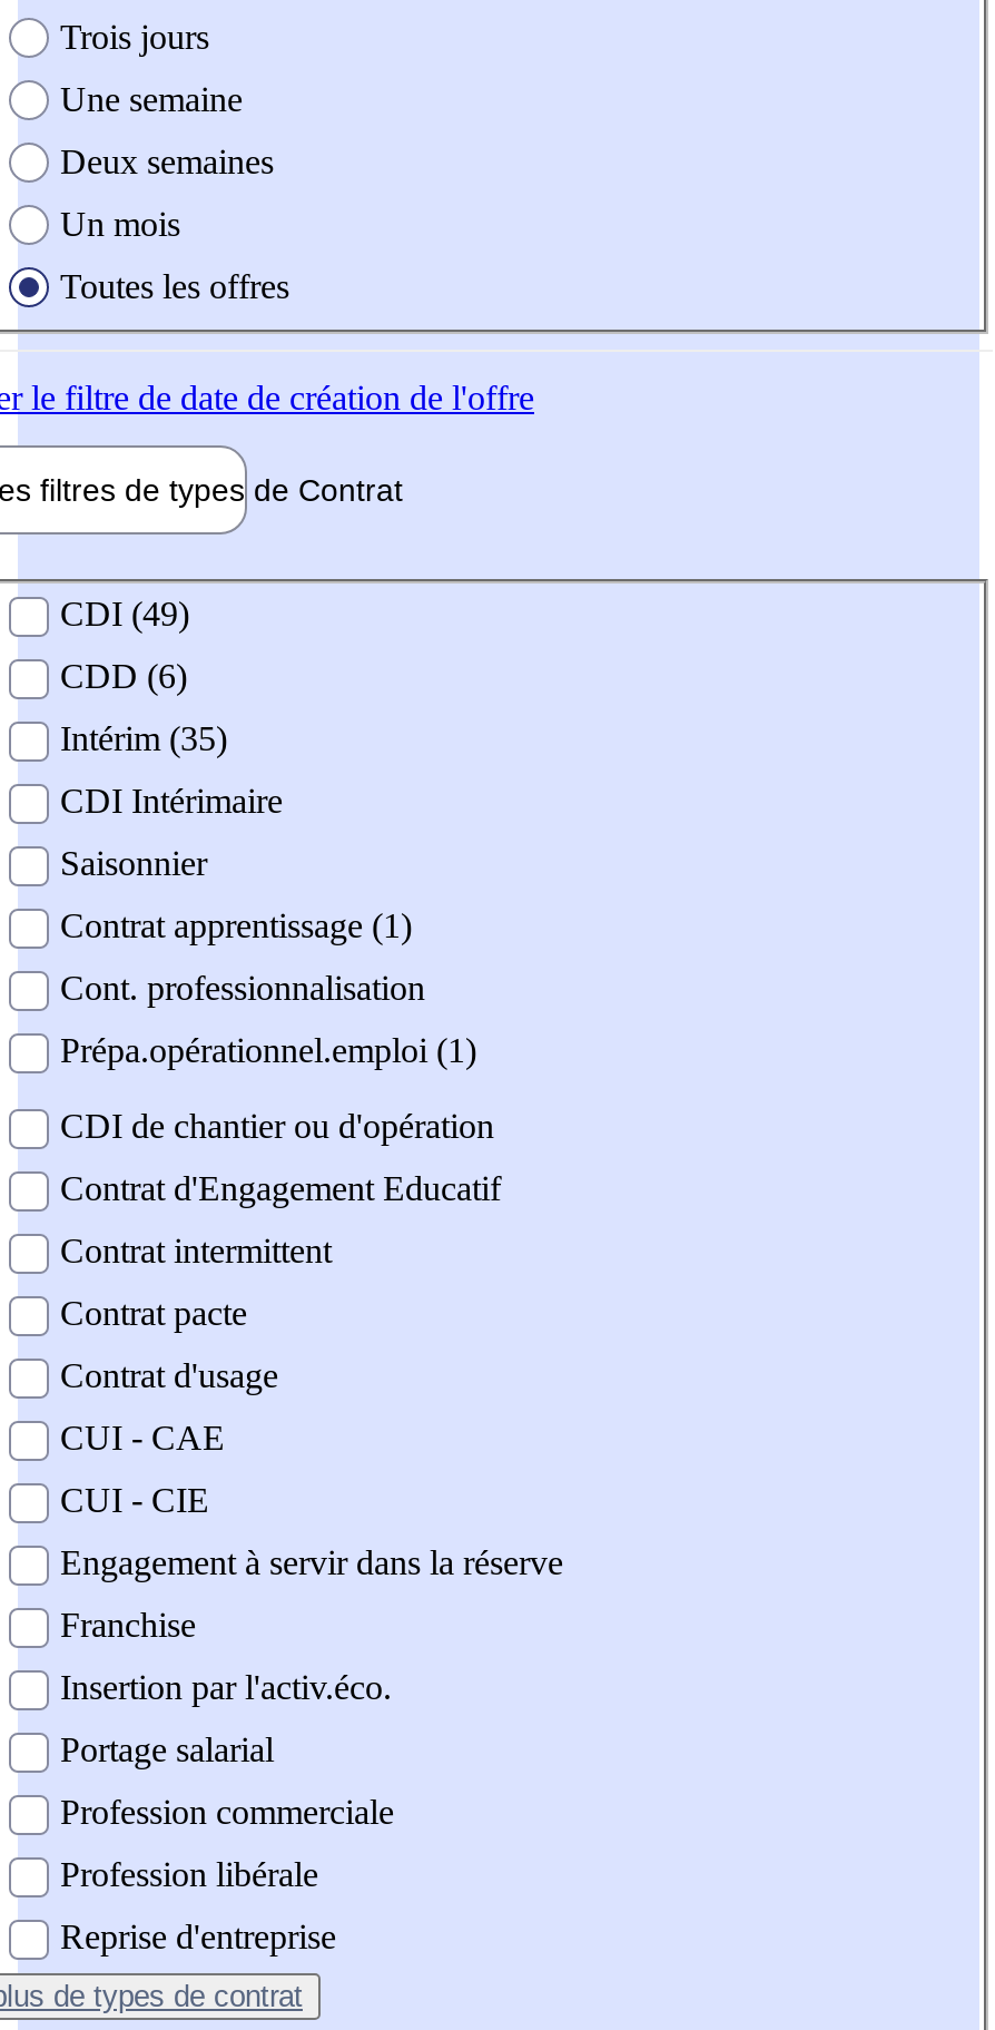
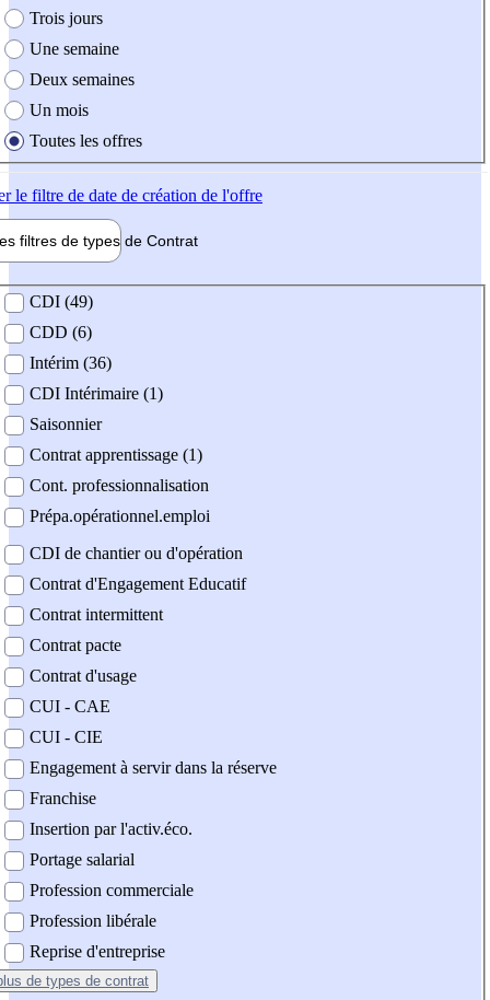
[60,720,227,758] Intérim (35) -> [30,354,112,372] Intérim (36)
[60,782,283,820] CDI Intérimaire -> [30,384,163,403] CDI Intérimaire (1)
[60,1032,476,1069] Prépa.opérationnel.emploi (1) -> [30,507,210,525] Prépa.opérationnel.emploi

